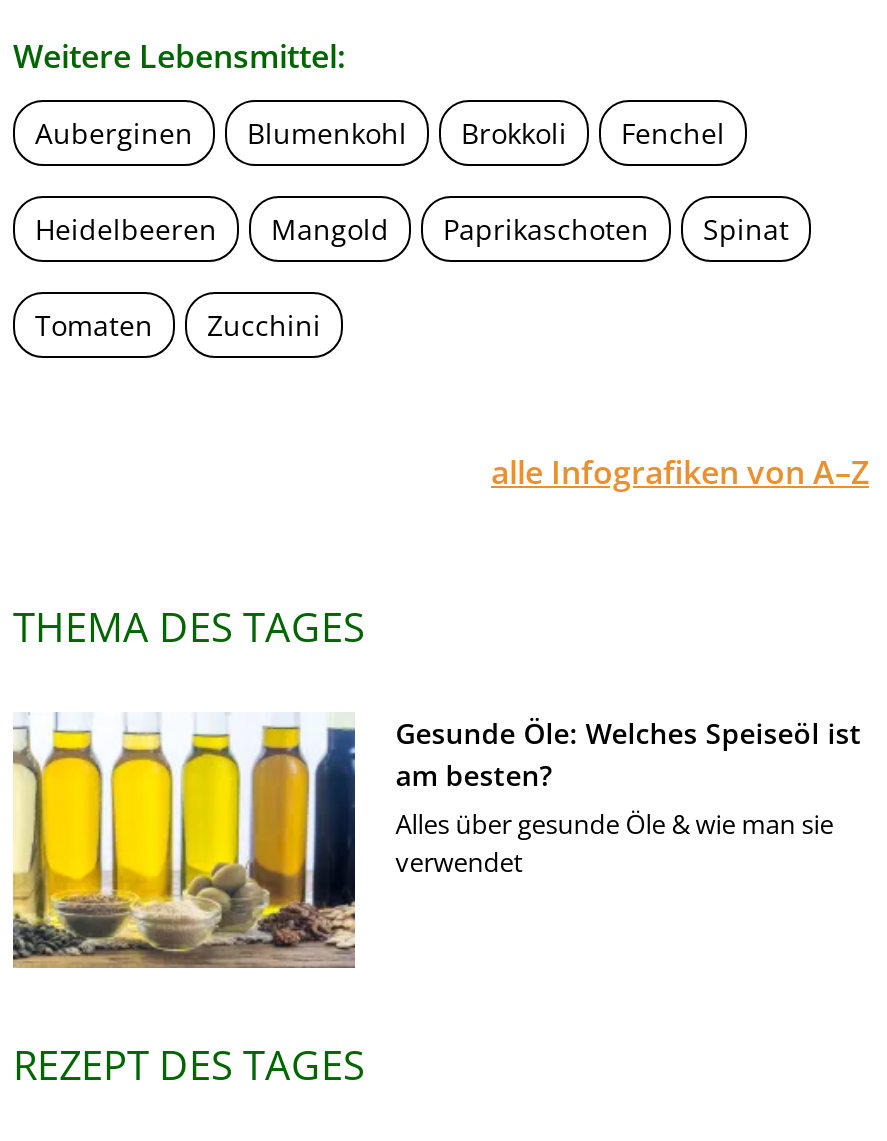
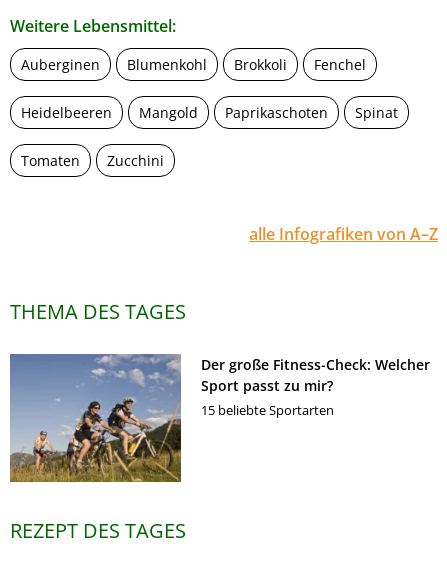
[11,712,861,968] [image] | Gesunde Öle: Welches Speiseöl ist | am besten? | Alles über gesunde Öle & wie man sie | verwendet -> [9,353,430,483] [image] | Der große Fitness-Check: Welcher | Sport passt zu mir? | 15 beliebte Sportarten

